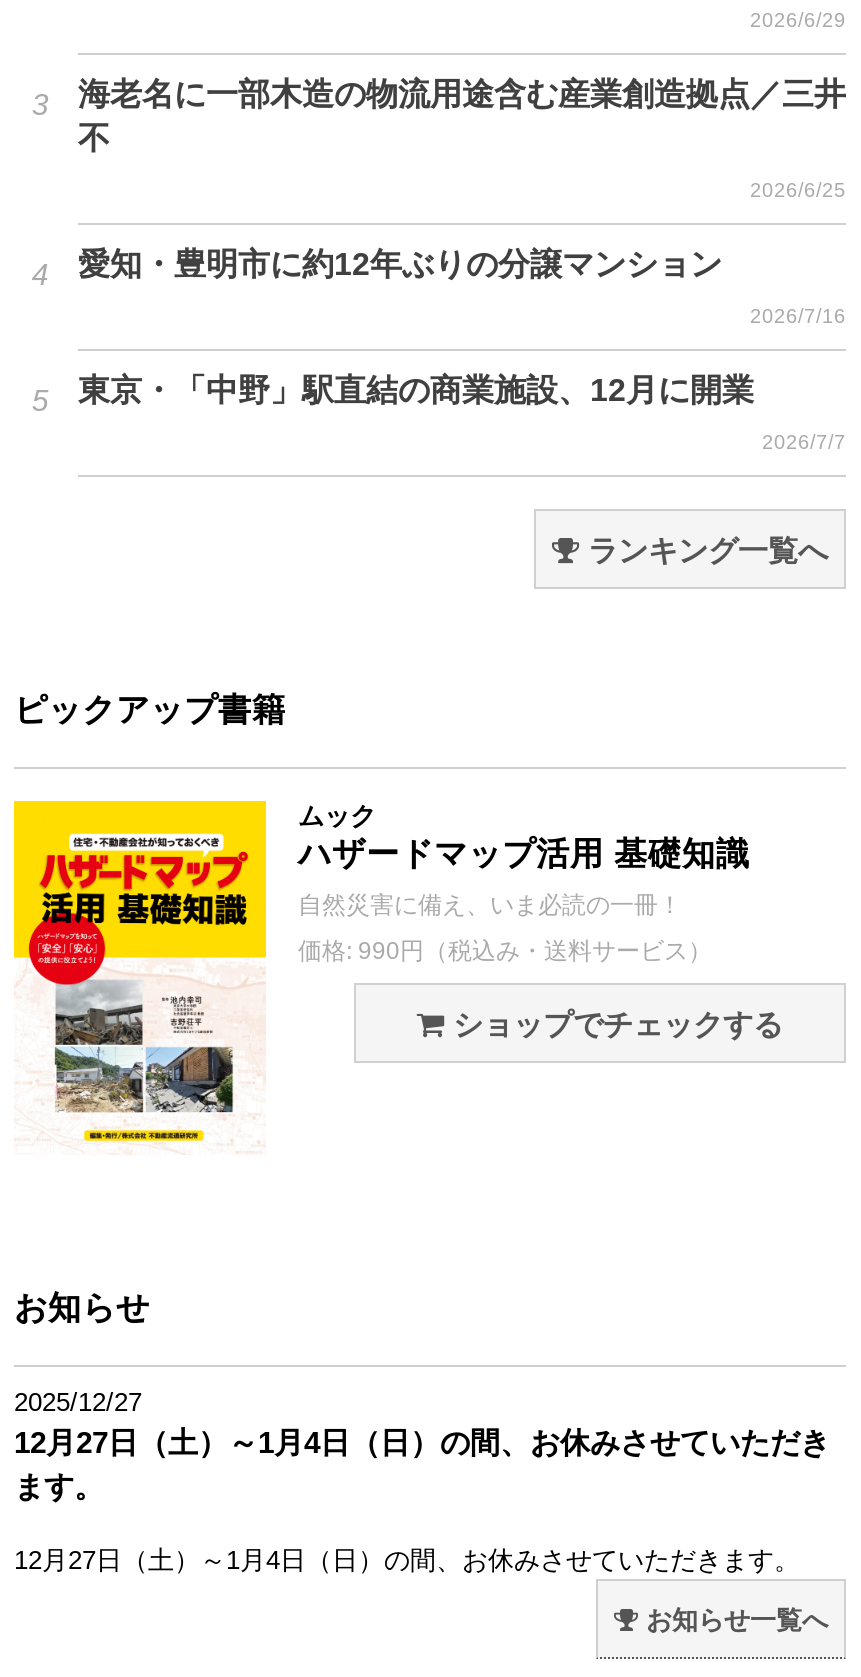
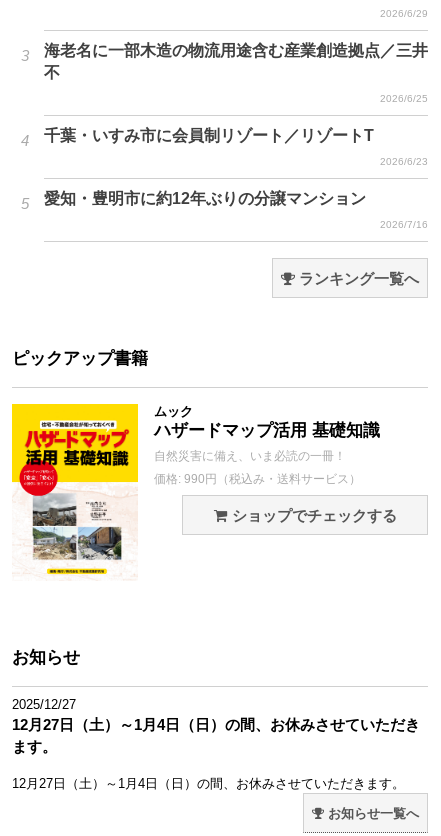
none -> [44,127,428,167] 千葉・いすみ市に会員制リゾート／リゾートT | 2026/6/23
moved [78,247,846,327] -> [44,190,428,230]: 愛知・豊明市に約12年ぶりの分譲マンション | 2026/7/16
[78,373,846,453] 東京・「中野」駅直結の商業施設、12月に開業 | 2026/7/7 -> none

